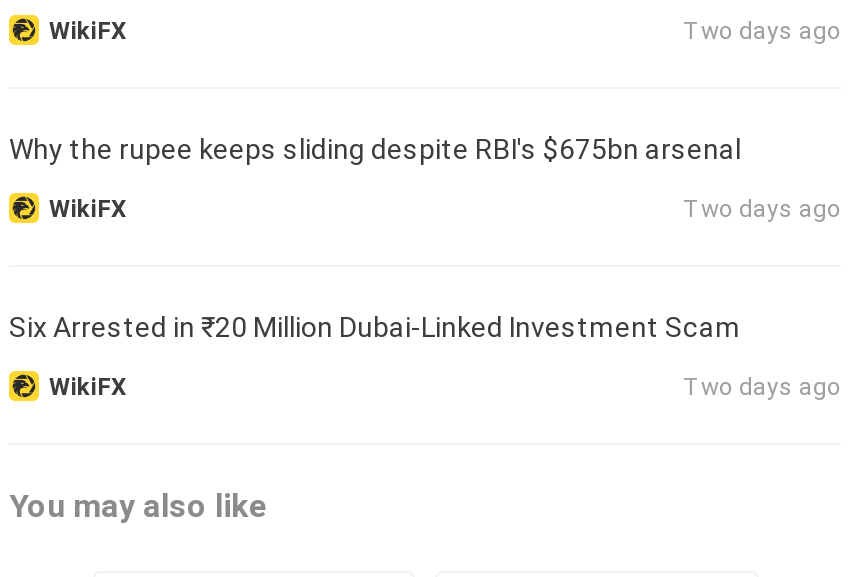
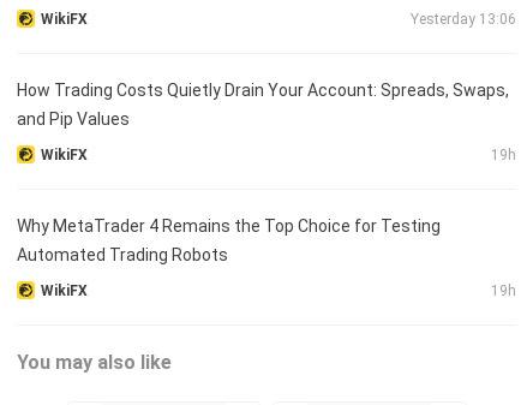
[683,18,841,46] Two days ago -> [411,11,516,28] Yesterday 13:06
[9,134,741,166] Why the rupee keeps sliding despite RBI's $675bn arsenal -> [17,81,509,129] How Trading Costs Quietly Drain Your Account: Spreads, Swaps, | and Pip Values
[683,196,841,224] Two days ago -> [491,147,516,164] 19h
[9,312,741,344] Six Arrested in ₹20 Million Dubai-Linked Investment Scam -> [17,217,441,265] Why MetaTrader 4 Remains the Top Choice for Testing | Automated Trading Robots
[683,374,841,402] Two days ago -> [491,283,516,300] 19h

